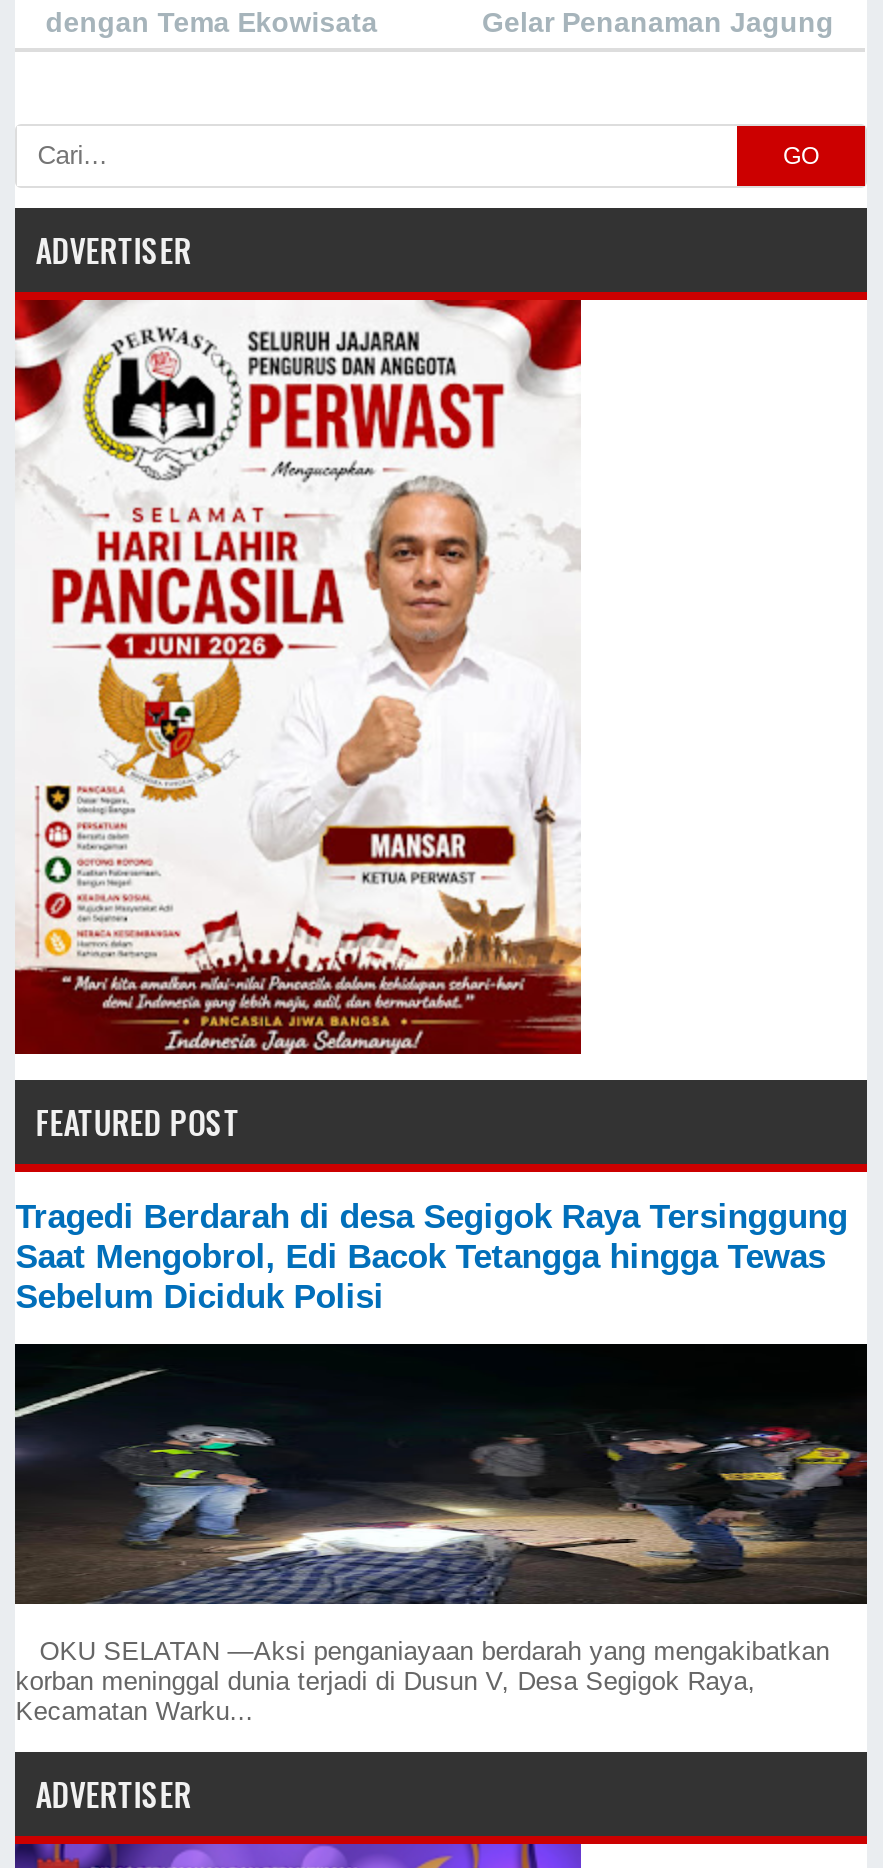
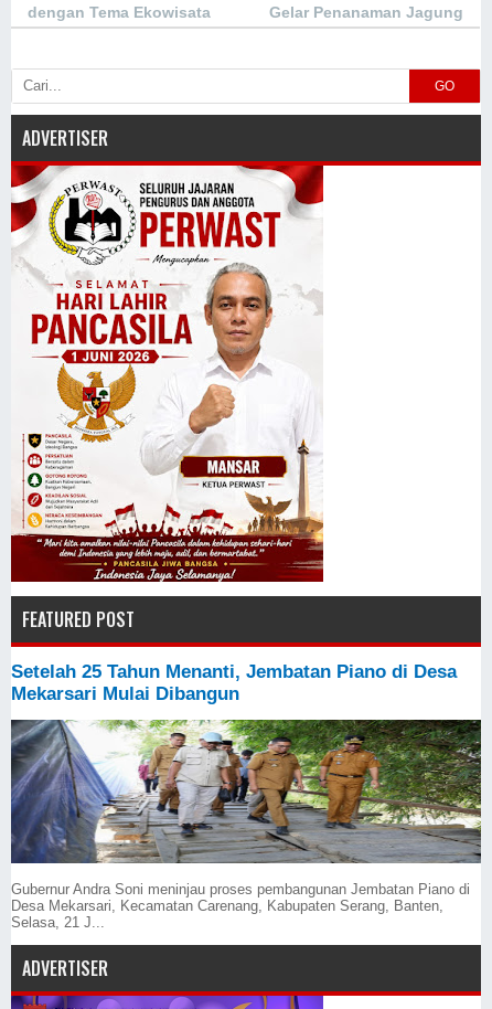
[15,1197,847,1315] Tragedi Berdarah di desa Segigok Raya Tersinggung | Saat Mengobrol, Edi Bacok Tetangga hingga Tewas | Sebelum Diciduk Polisi -> [11,661,457,704] Setelah 25 Tahun Menanti, Jembatan Piano di Desa | Mekarsari Mulai Dibangun
[15,1342,867,1725] [image] | OKU SELATAN —Aksi penganiayaan berdarah yang mengakibatkan | korban meninggal dunia terjadi di Dusun V, Desa Segigok Raya, | Kecamatan Warku... -> [11,719,481,930] [image] | Gubernur Andra Soni meninjau proses pembangunan Jembatan Piano di | Desa Mekarsari, Kecamatan Carenang, Kabupaten Serang, Banten, | Selasa, 21 J...

